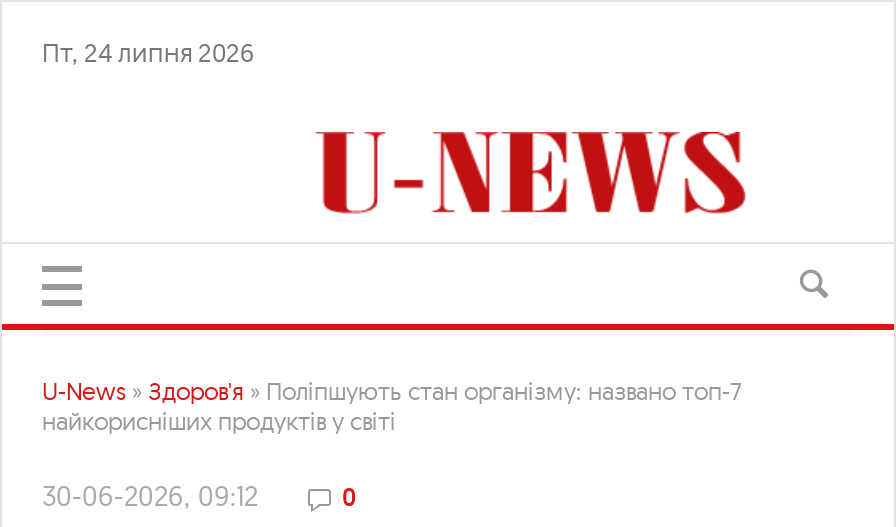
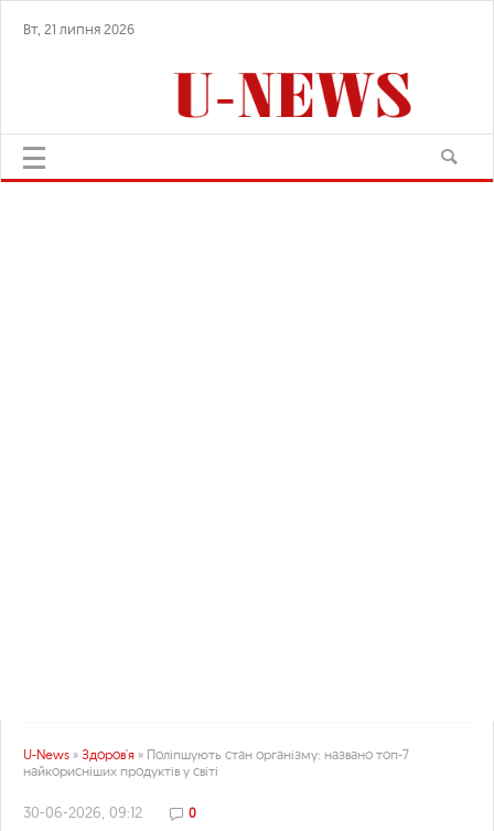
[42,36,254,68] Пт, 24 липня 2026 -> [23,20,135,38] Вт, 21 липня 2026

